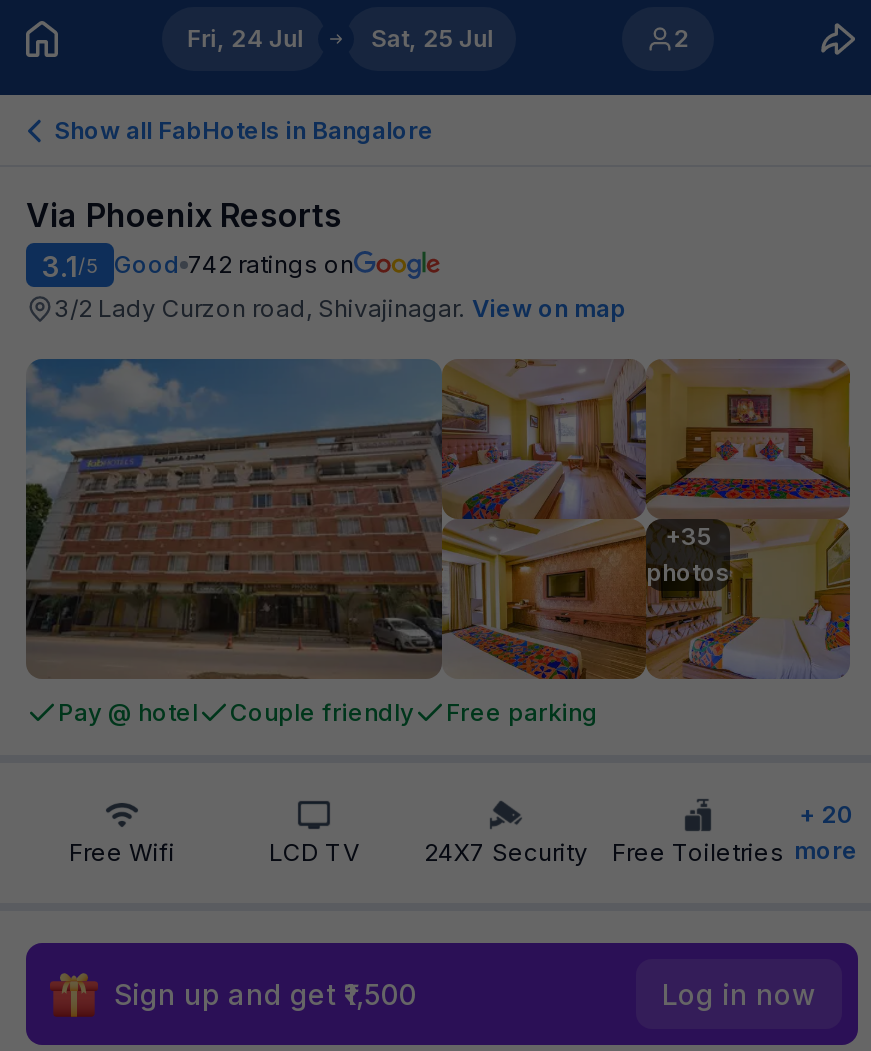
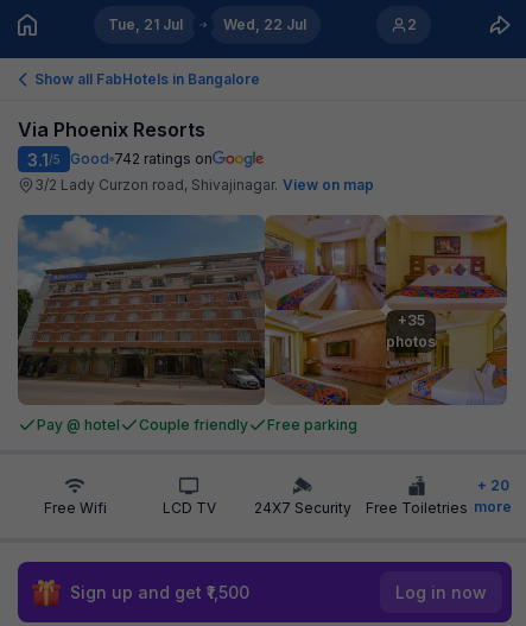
[187,23,303,53] Fri, 24 Jul -> [108,15,182,33] Tue, 21 Jul
[371,23,493,53] Sat, 25 Jul -> [223,15,306,33] Wed, 22 Jul

